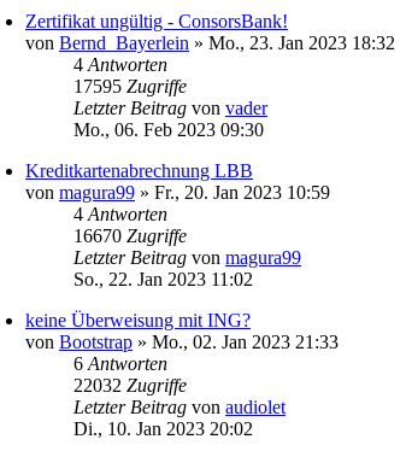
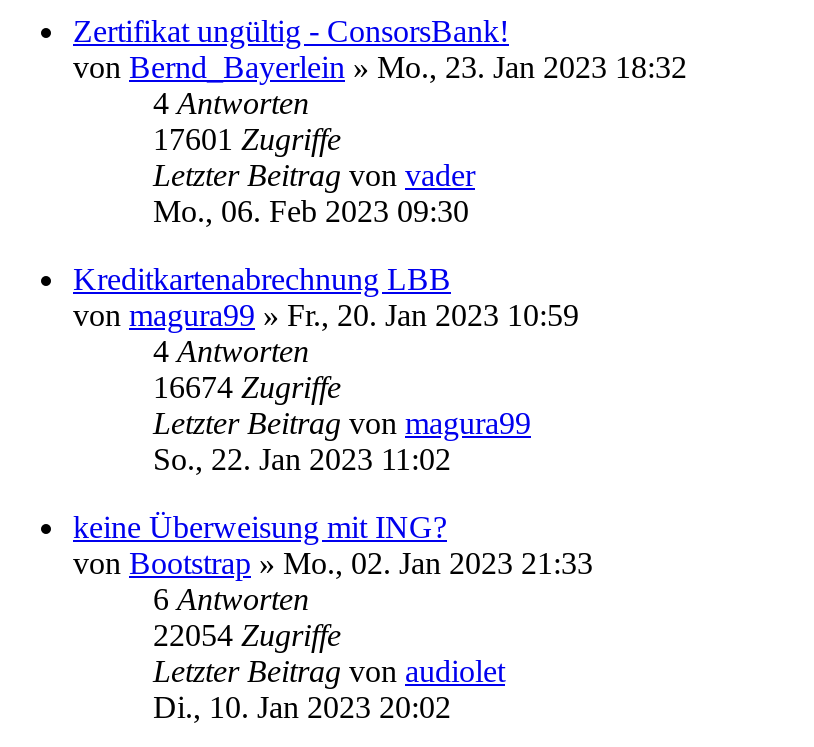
[73,76,187,96] 17595 Zugriffe -> [153,122,341,156] 17601 Zugriffe
[73,225,187,246] 16670 Zugriffe -> [153,370,341,404] 16674 Zugriffe
[73,375,187,395] 22032 Zugriffe -> [153,618,341,652] 22054 Zugriffe

